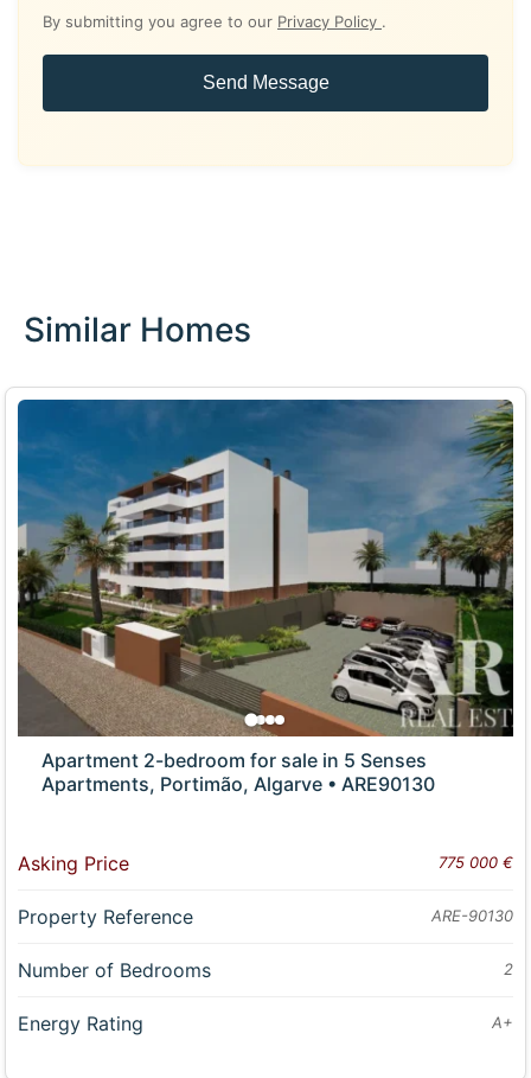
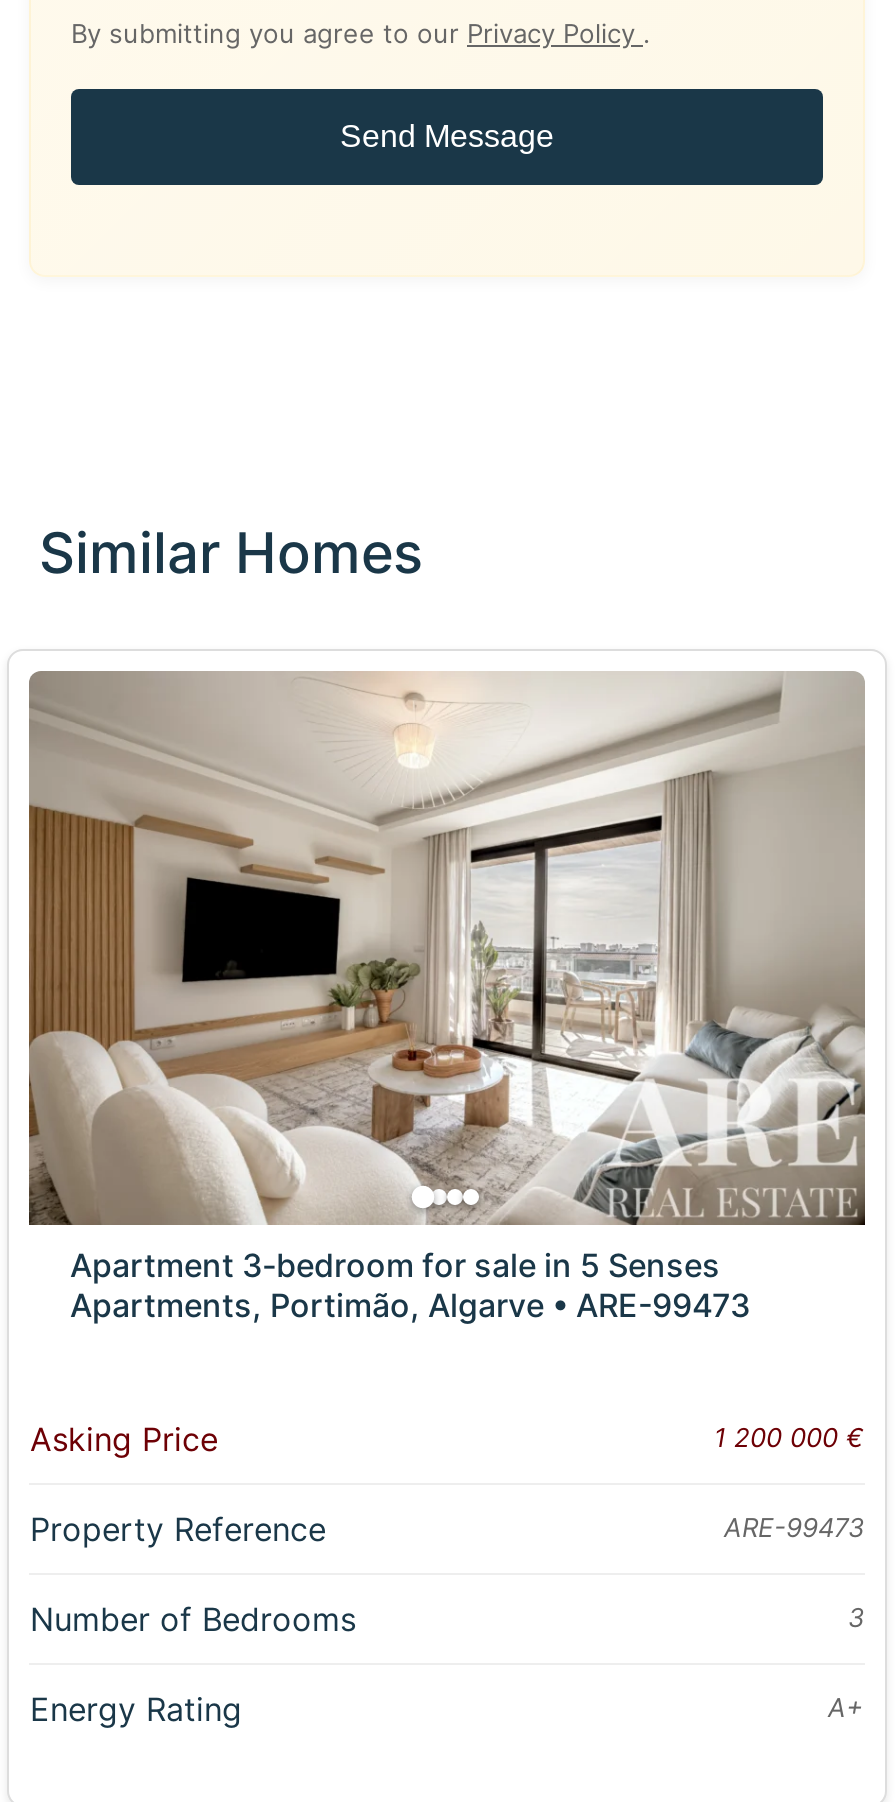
[17,398,514,772] [image] | Apartment 2-bedroom for sale in 5 Senses -> [27,671,867,1285] [image] | Apartment 3-bedroom for sale in 5 Senses
[42,772,436,795] Apartments, Portimão, Algarve • ARE90130 -> [70,1285,750,1325] Apartments, Portimão, Algarve • ARE-99473
[438,852,513,871] 775 000 € -> [714,1421,864,1453] 1 200 000 €
[431,906,513,925] ARE-90130 -> [724,1511,864,1543] ARE-99473
[503,959,513,978] 2 -> [848,1601,864,1633] 3

